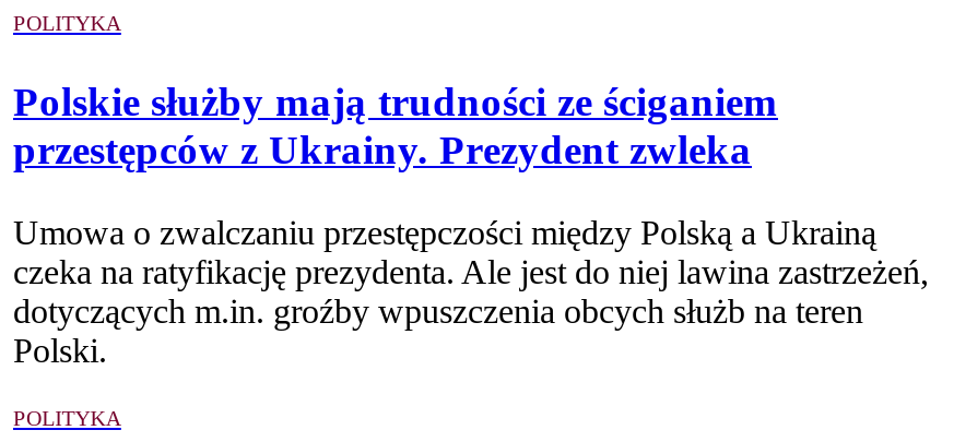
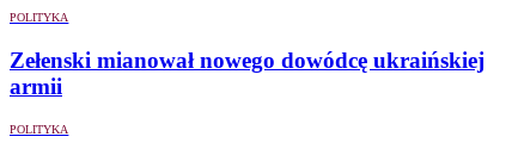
[13,78,929,370] Polskie służby mają trudności ze ściganiem | przestępców z Ukrainy. Prezydent zwleka | Umowa o zwalczaniu przestępczości między Polską a Ukrainą | czeka na ratyfikację prezydenta. Ale jest do niej lawina zastrzeżeń, | dotyczących m.in. groźby wpuszczenia obcych służb na teren | Polski. -> [10,48,484,99] Zełenski mianował nowego dowódcę ukraińskiej | armii

